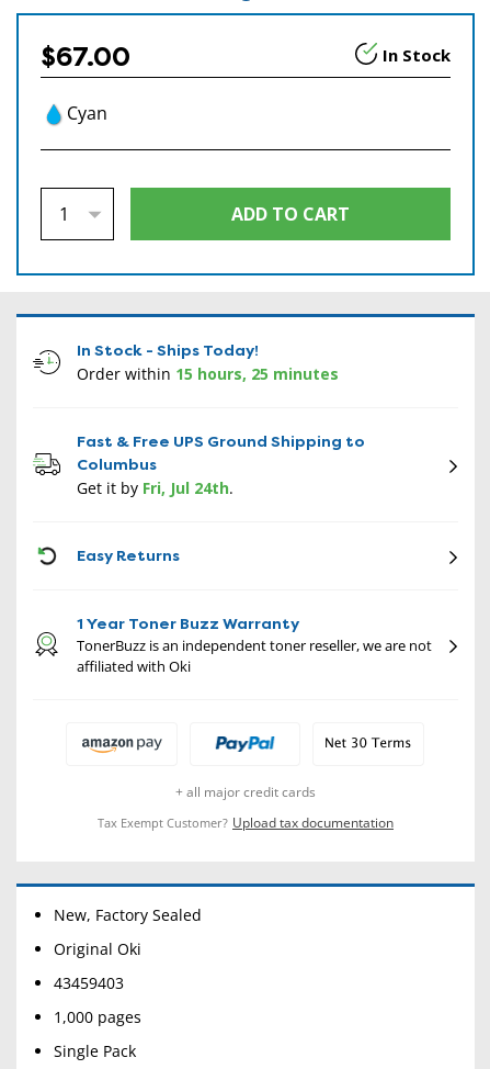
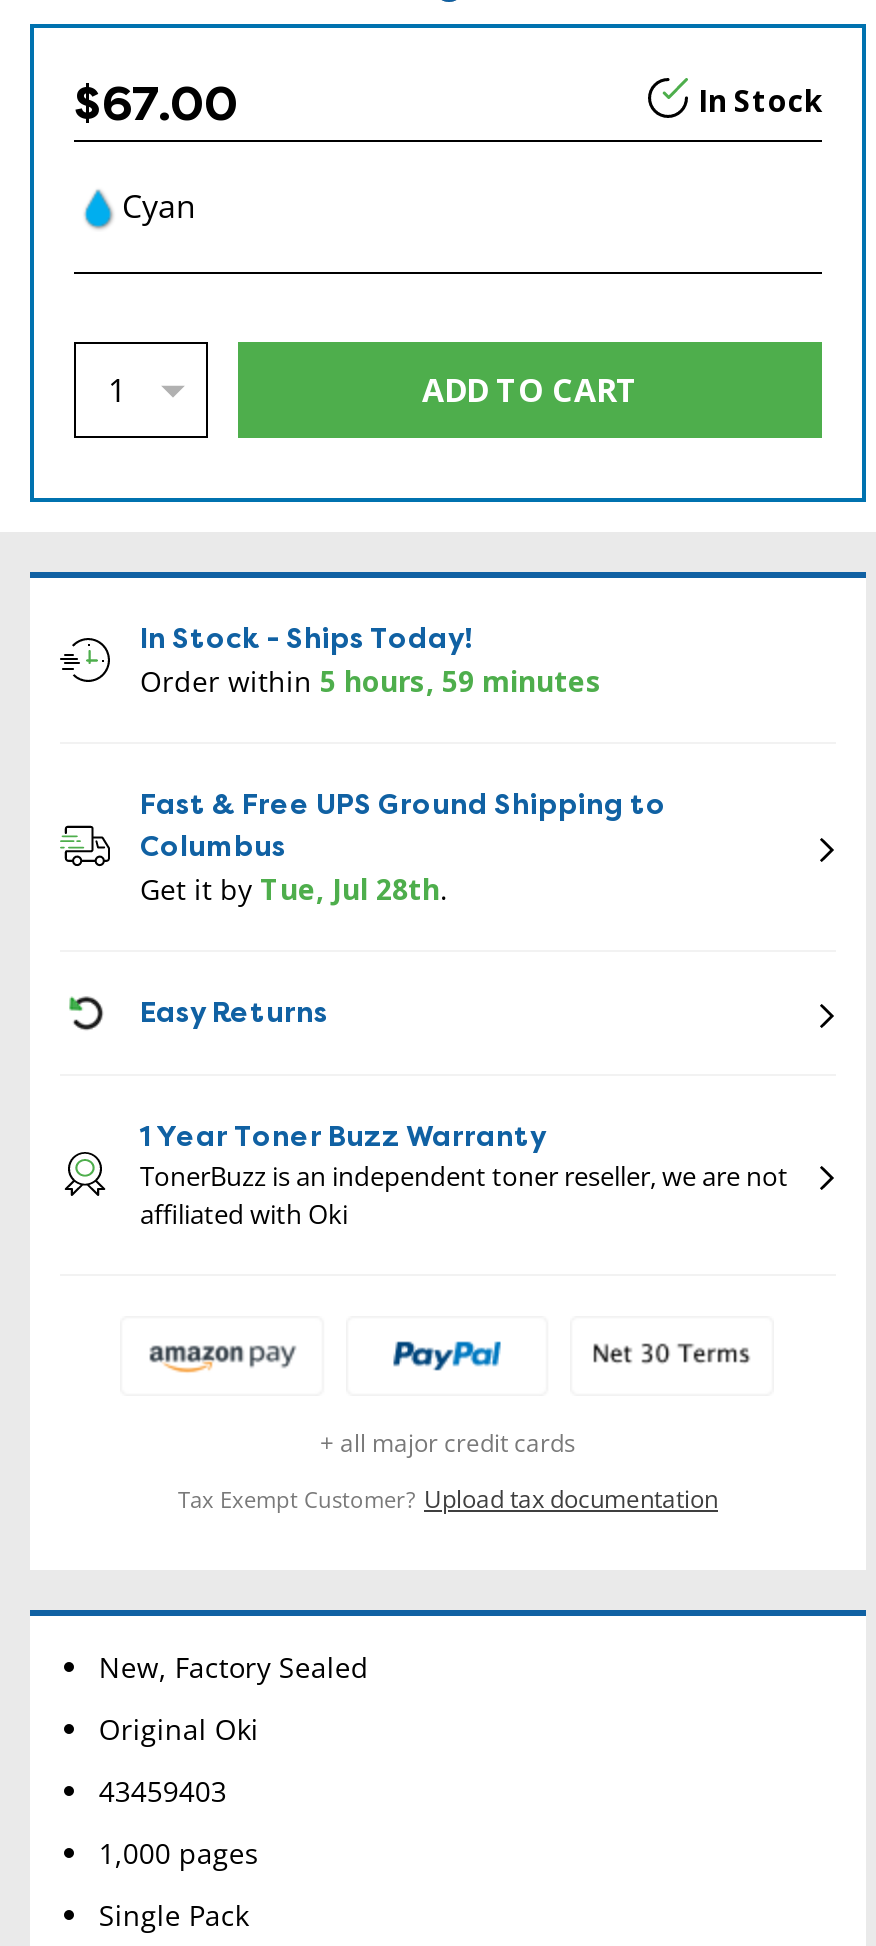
[77,363,339,384] Order within 15 hours, 25 minutes -> [140,661,602,699] Order within 5 hours, 59 minutes
[77,477,233,498] Get it by Fri, Jul 24th. -> [140,869,448,907] Get it by Tue, Jul 28th.

